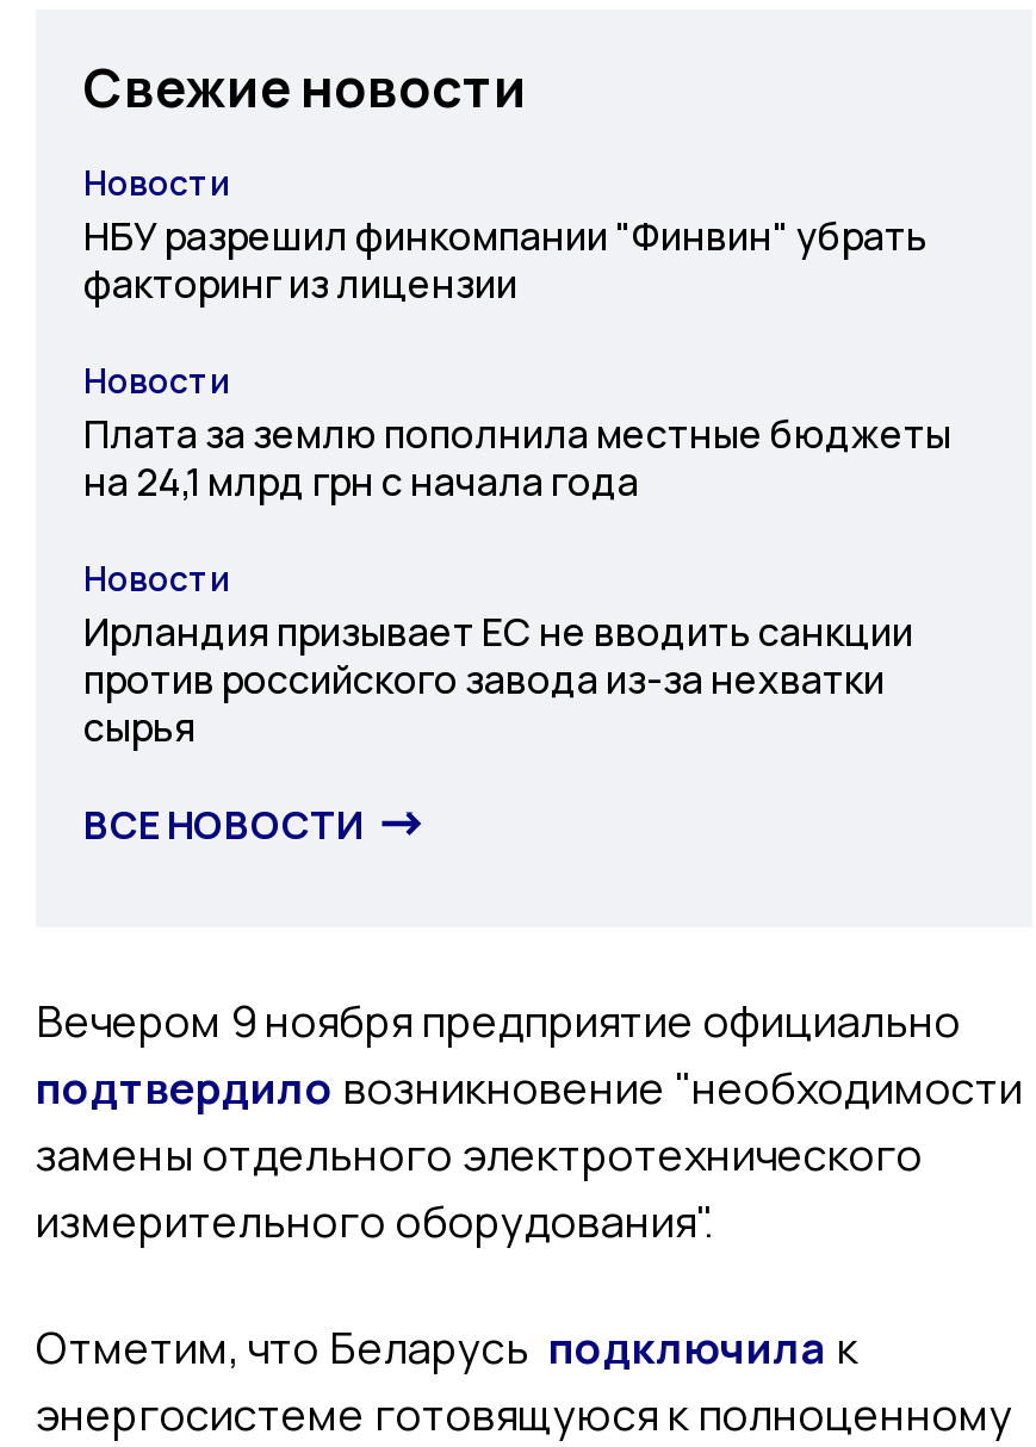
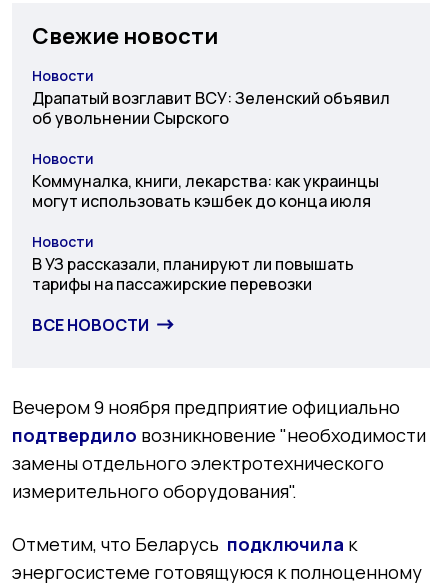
[83,210,928,310] НБУ разрешил финкомпании "Финвин" убрать | факторинг из лицензии -> [32,87,390,129] Драпатый возглавит ВСУ: Зеленский объявил | об увольнении Сырского
[83,408,951,508] Плата за землю пополнила местные бюджеты | на 24,1 млрд грн с начала года -> [32,170,379,212] Коммуналка, книги, лекарства: как украинцы | могут использовать кэшбек до конца июля
[83,605,913,753] Ирландия призывает ЕС не вводить санкции | против российского завода из-за нехватки | сырья -> [32,253,354,295] В УЗ рассказали, планируют ли повышать | тарифы на пассажирские перевозки

